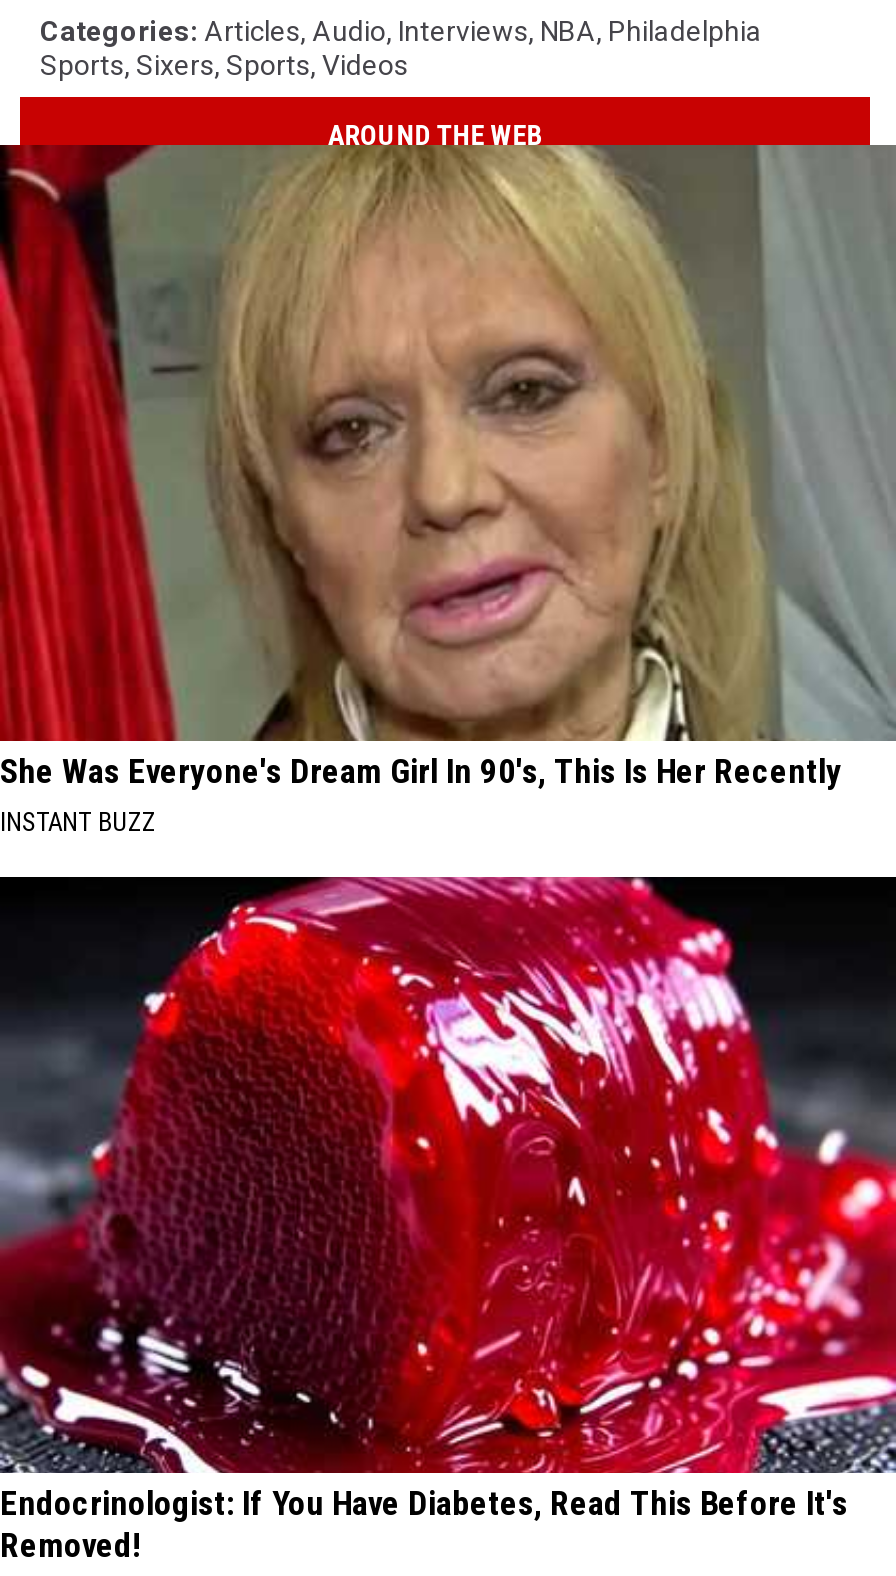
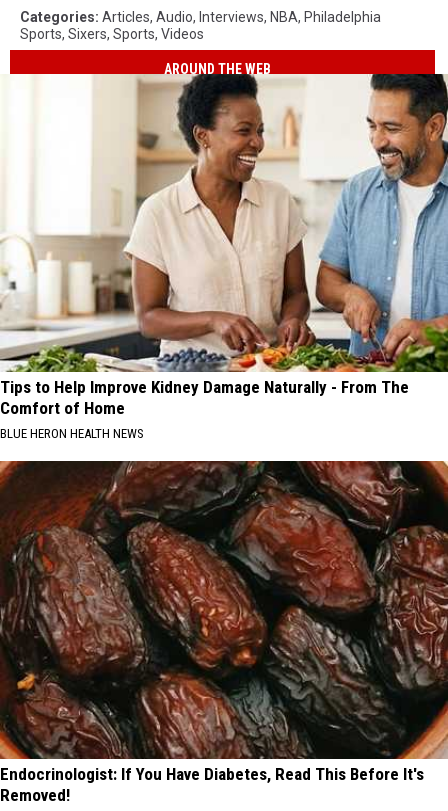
[0,143,890,837] [image] | She Was Everyone's Dream Girl In 90's, This Is Her Recently | INSTANT BUZZ -> [0,73,445,441] [image] | Tips to Help Improve Kidney Damage Naturally - From The | Comfort of Home | BLUE HERON HEALTH NEWS
[6,875,890,1475] [image] -> [3,460,445,760] [image]

